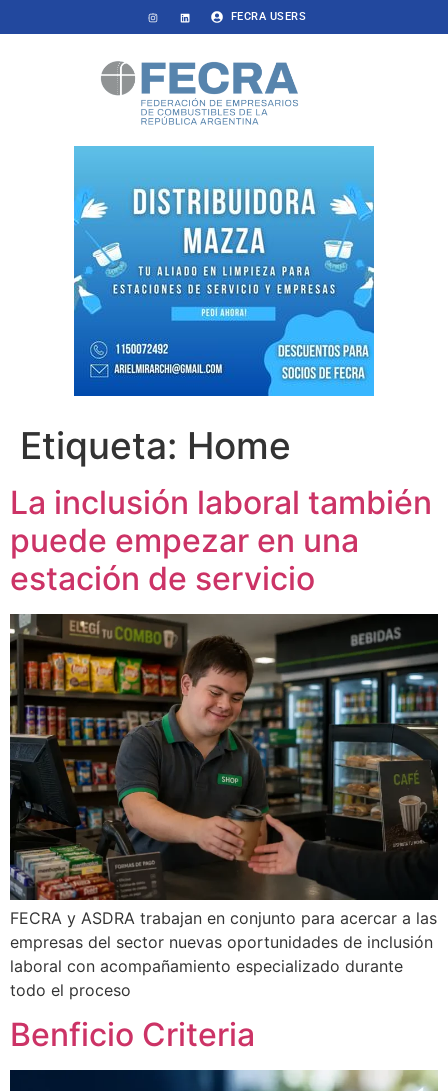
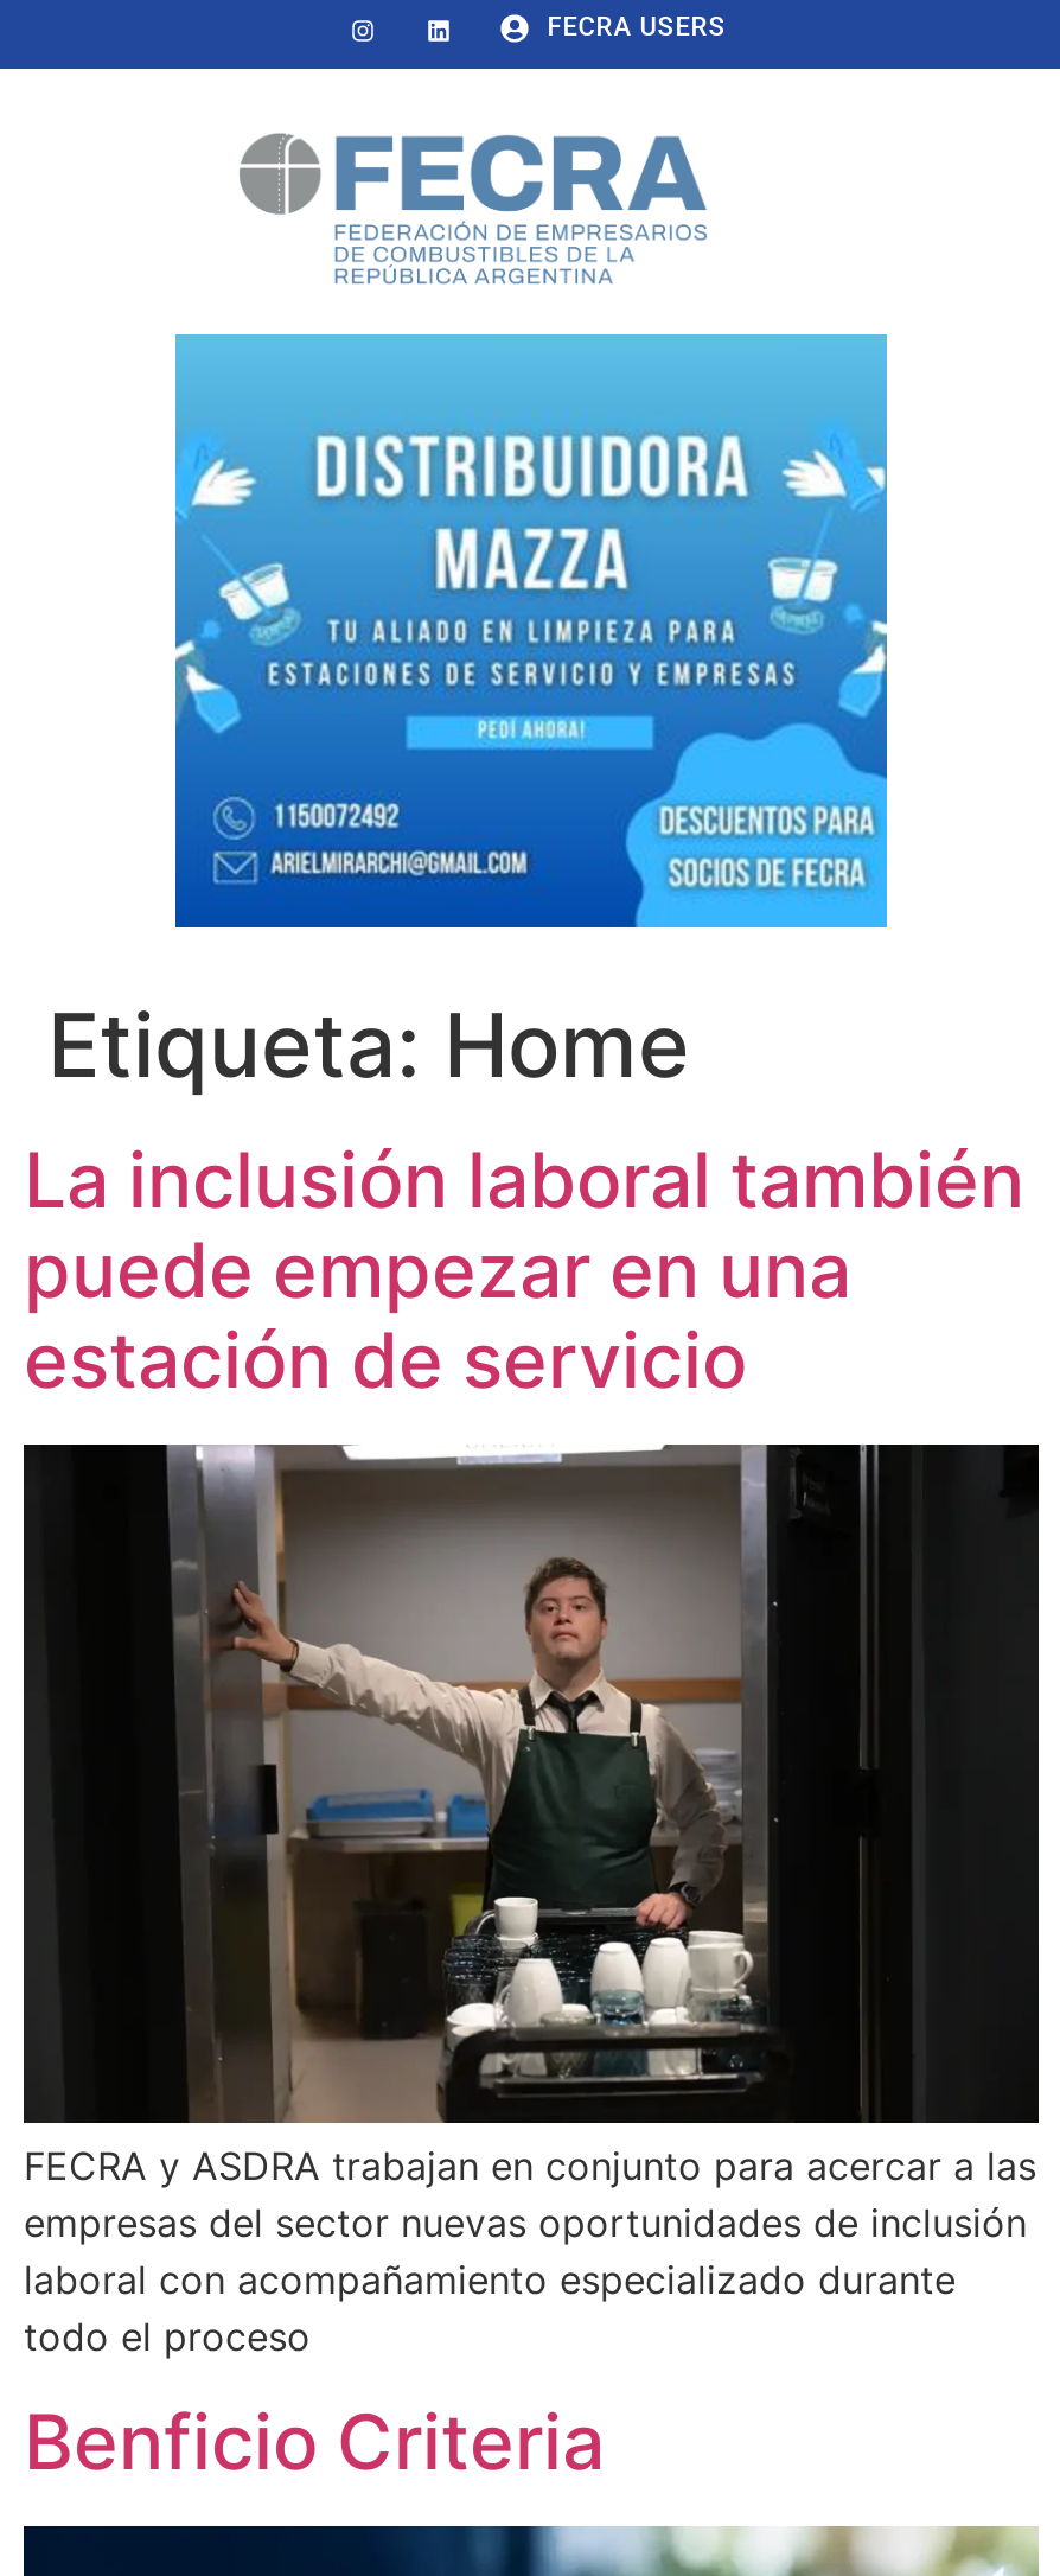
[9,613,439,901] [image] -> [21,1445,1039,2125] [image]

